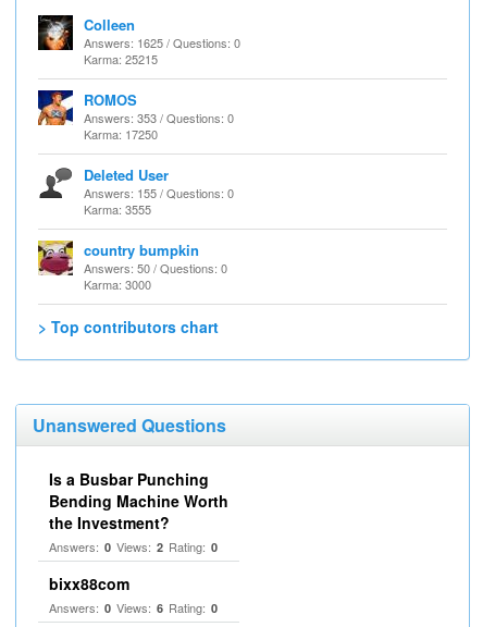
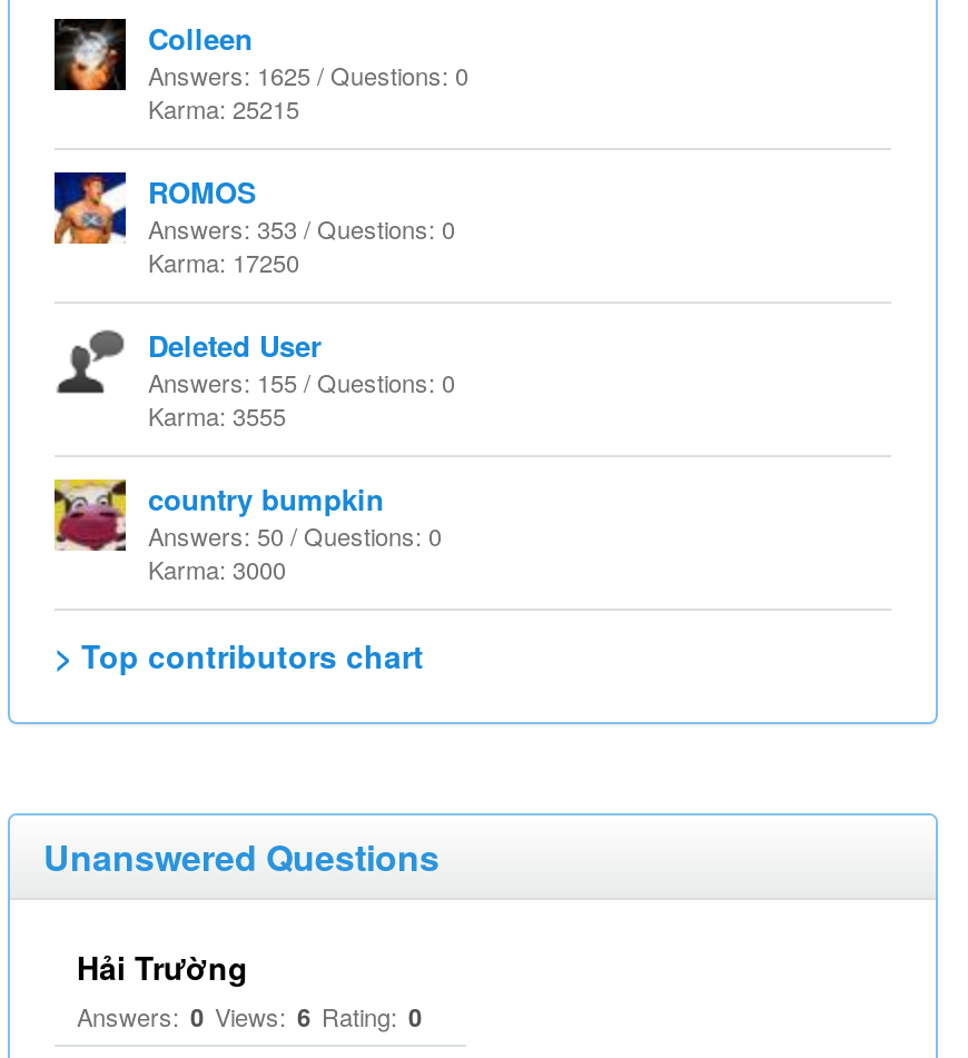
[49,468,228,594] Is a Busbar Punching | Bending Machine Worth | the Investment? | Answers: 0 Views: 2 Rating: 0 | bixx88com -> [77,945,248,989] Hải Trường

